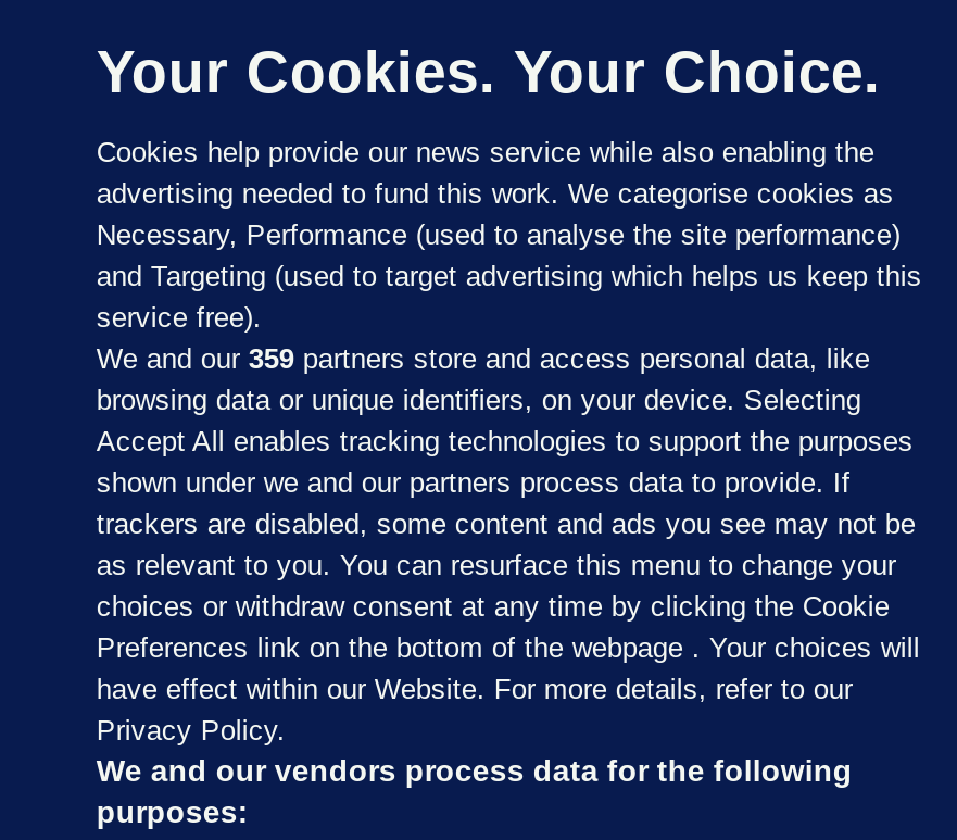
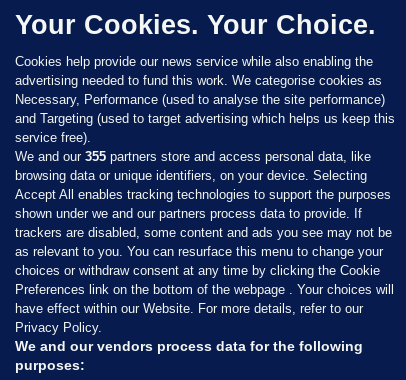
[96,342,870,375] We and our 359 partners store and access personal data, like -> [15,149,371,164] We and our 355 partners store and access personal data, like

